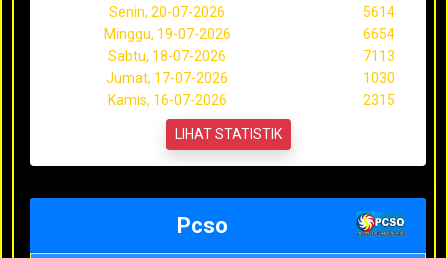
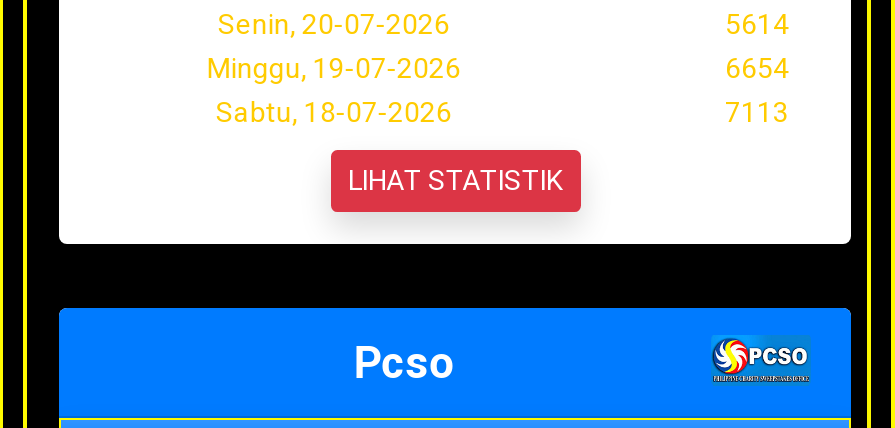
[106,70,395,108] Jumat, 17-07-2026 | 1030 | Kamis, 16-07-2026 | 2315 -> none

